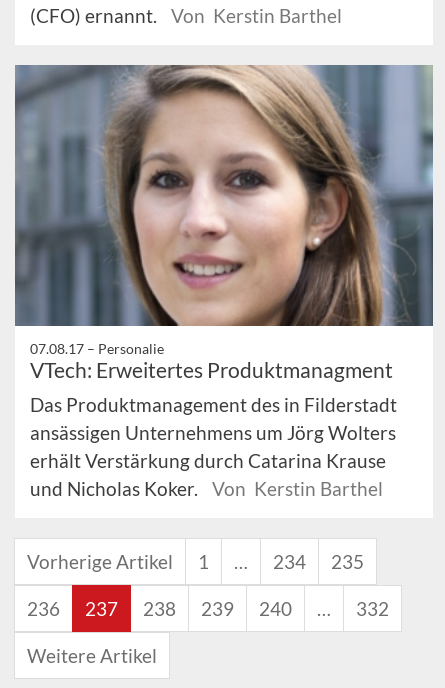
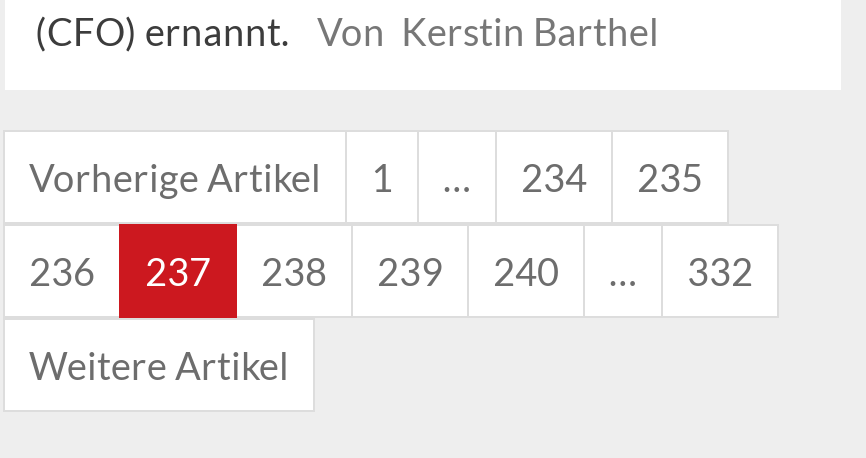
[14,64,434,500] [image] | 07.08.17 – Personalie | VTech: Erweitertes Produktmanagment | Das Produktmanagement des in Filderstadt | ansässigen Unternehmens um Jörg Wolters | erhält Verstärkung durch Catarina Krause | und Nicholas Koker. Von Kerstin Barthel -> none

